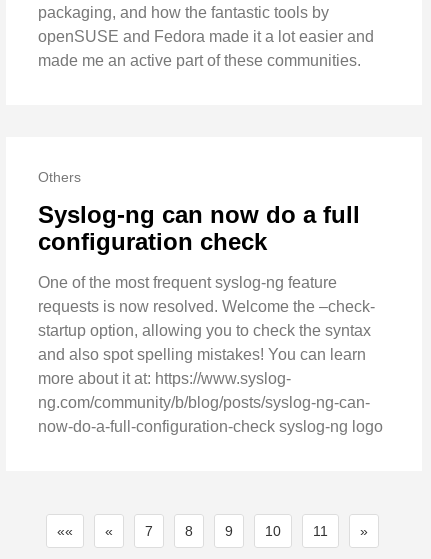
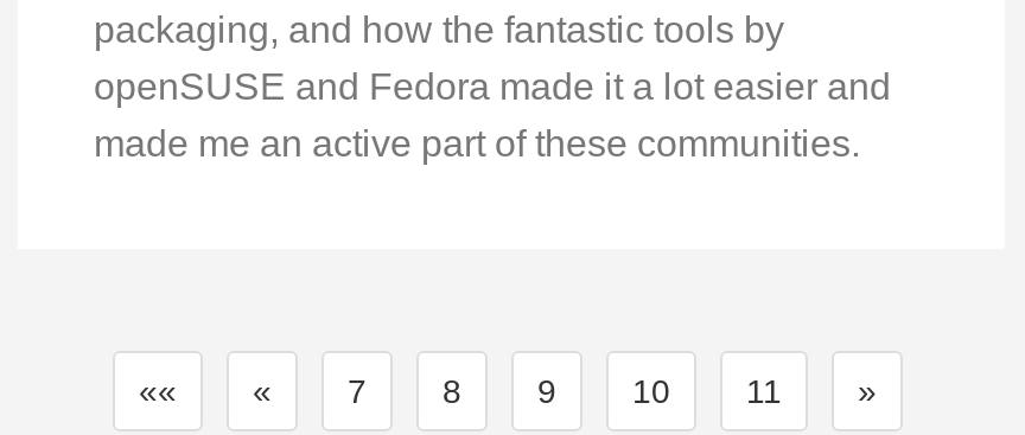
[38,168,383,435] Others | Syslog-ng can now do a full | configuration check | One of the most frequent syslog-ng feature | requests is now resolved. Welcome the –check- | startup option, allowing you to check the syntax | and also spot spelling mistakes! You can learn | more about it at: https://www.syslog- | ng.com/community/b/blog/posts/syslog-ng-can- | now-do-a-full-configuration-check syslog-ng logo -> none

